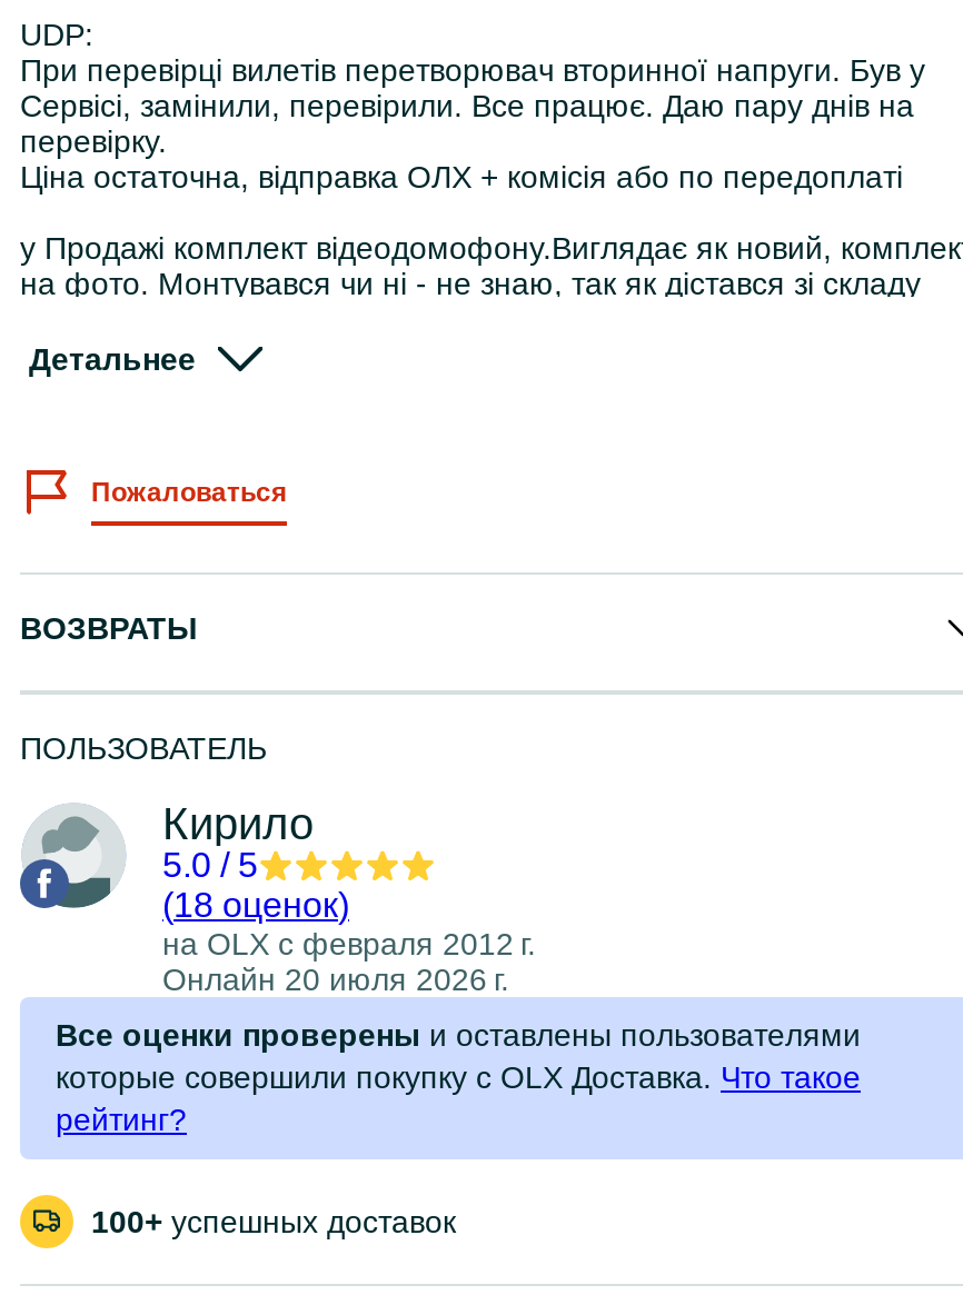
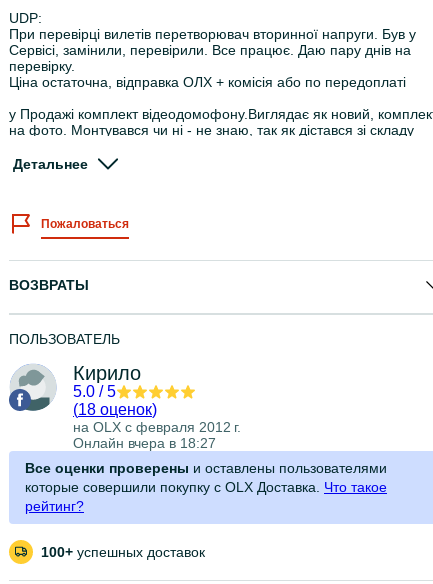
[162,962,509,997] Онлайн 20 июля 2026 г. -> [73,435,216,451] Онлайн вчера в 18:27

